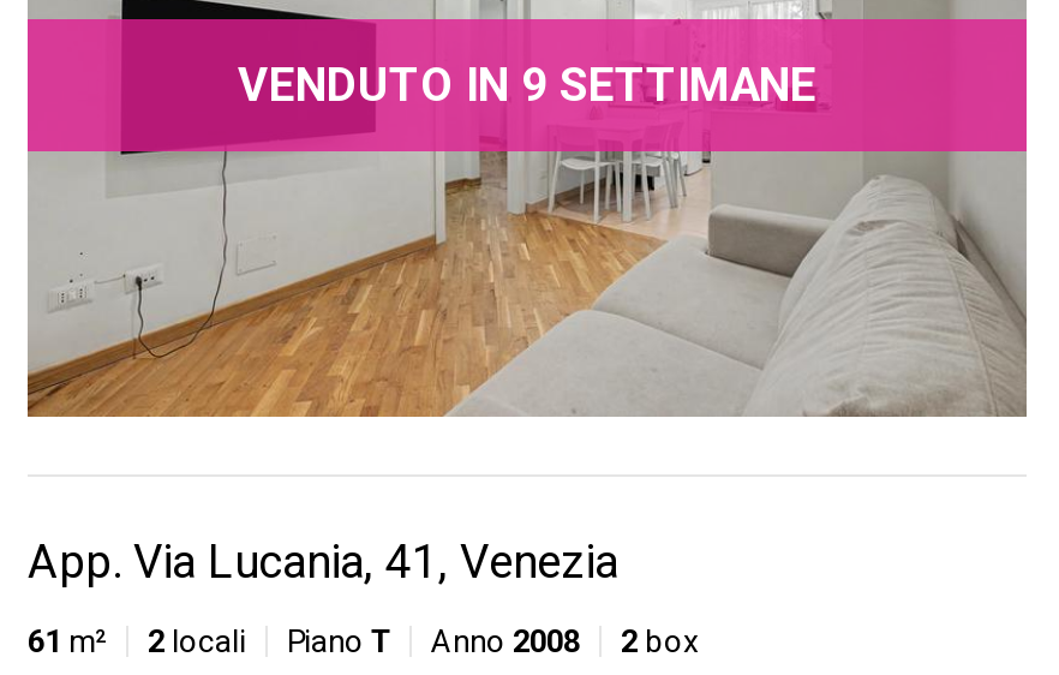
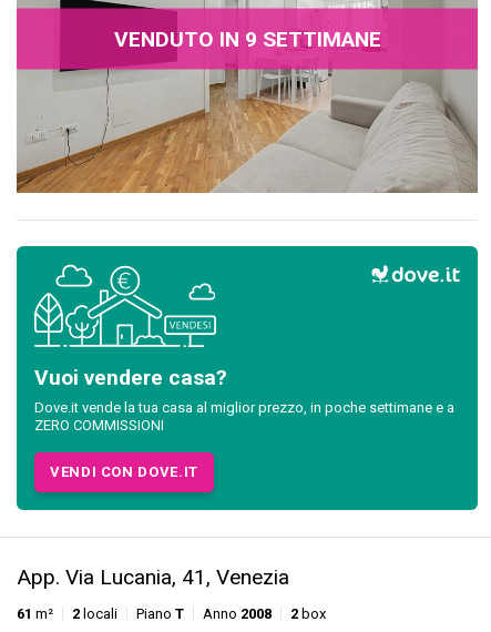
none -> [16,245,479,511] [image] | Vuoi vendere casa? | Dove.it vende la tua casa al miglior prezzo, in poche settimane e a | ZERO COMMISSIONI | VENDI CON DOVE.IT

